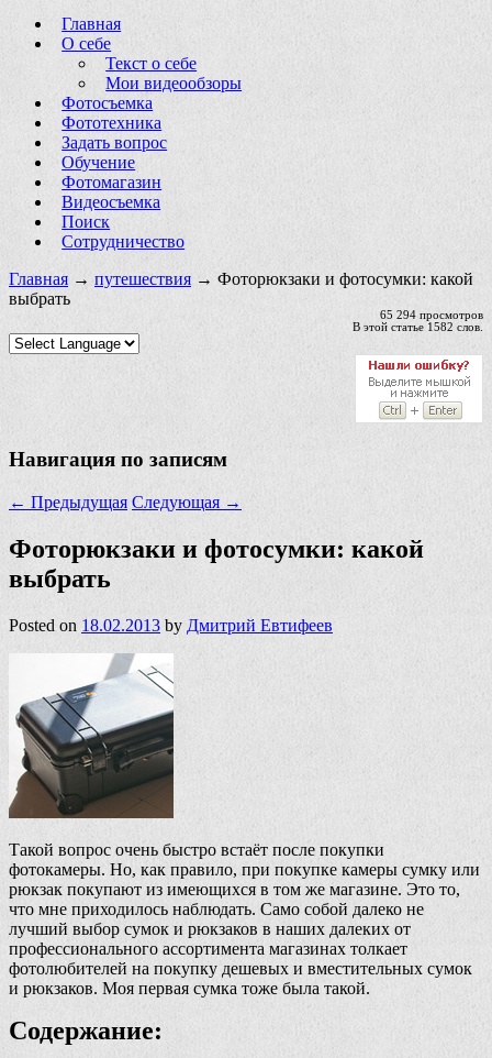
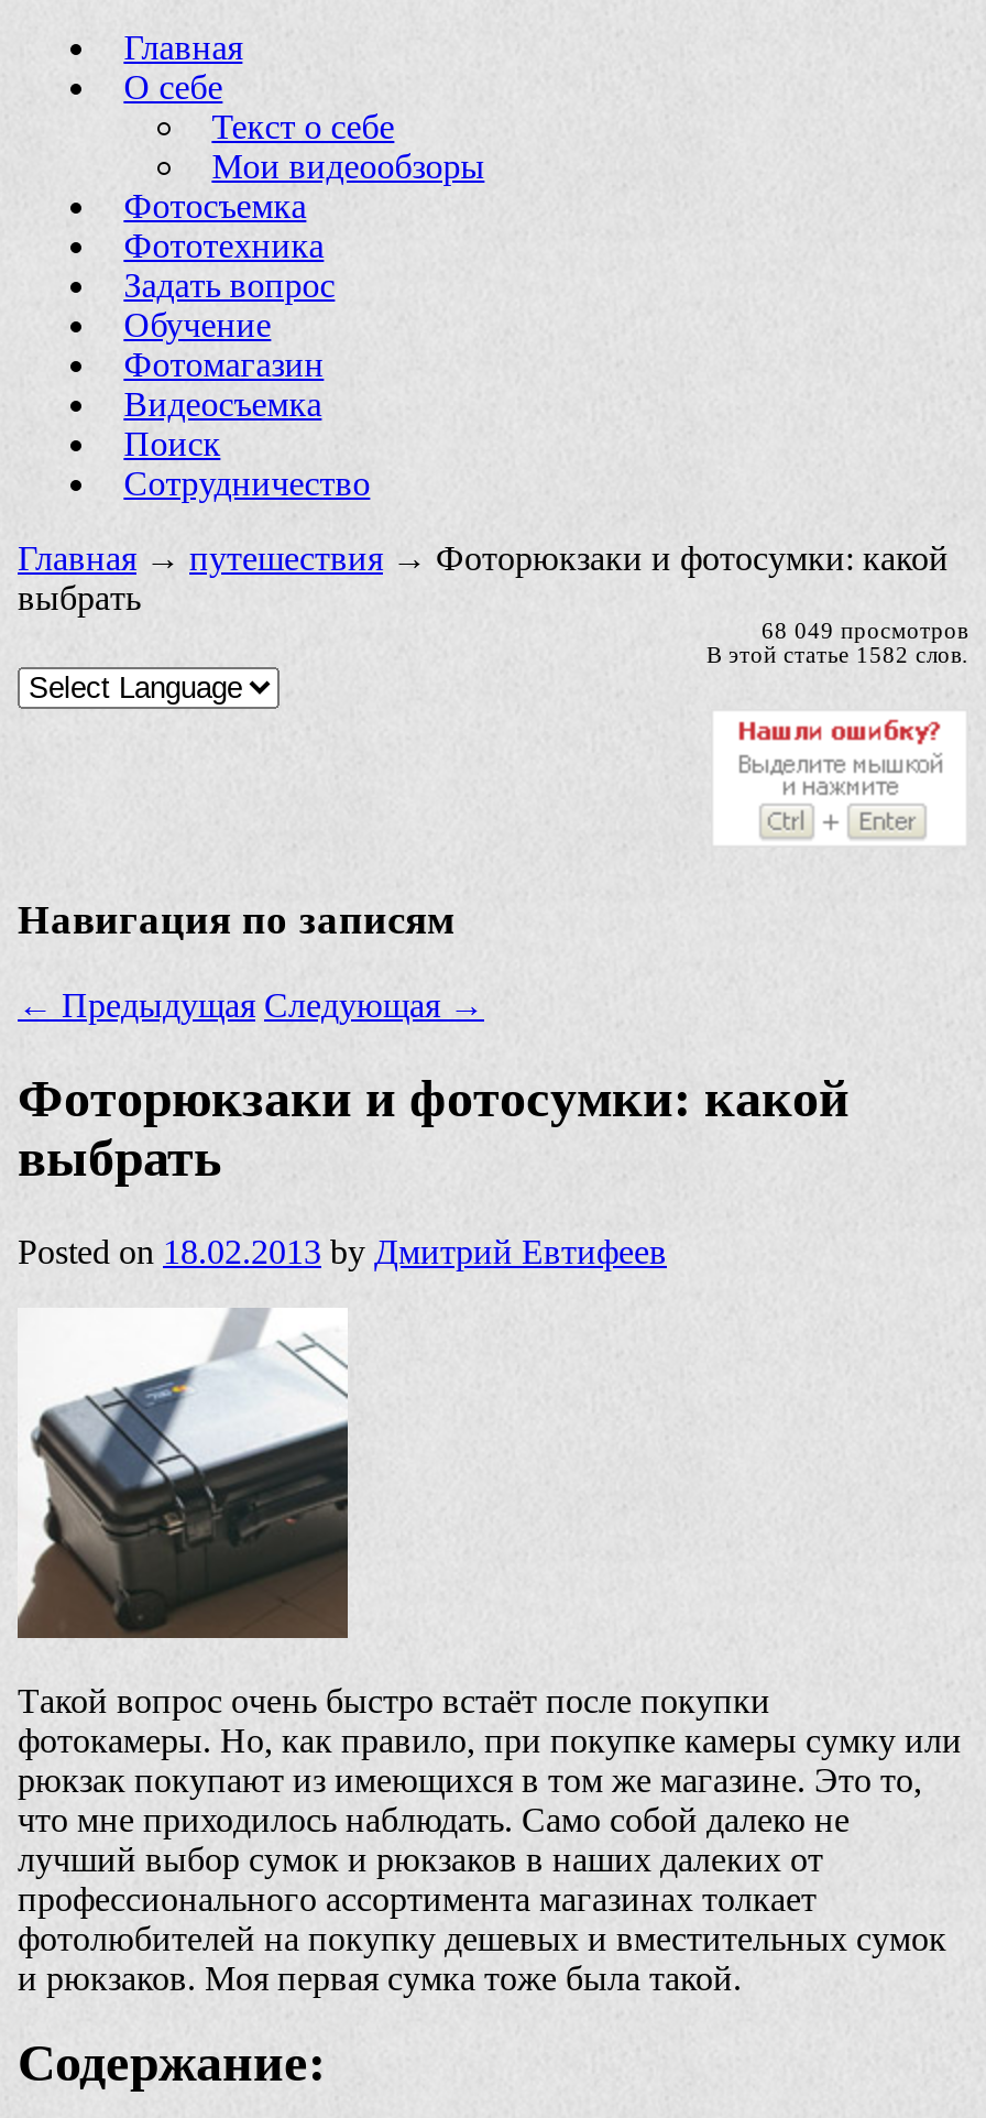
[380,308,483,321] 65 294 просмотров -> [762,618,968,642] 68 049 просмотров

